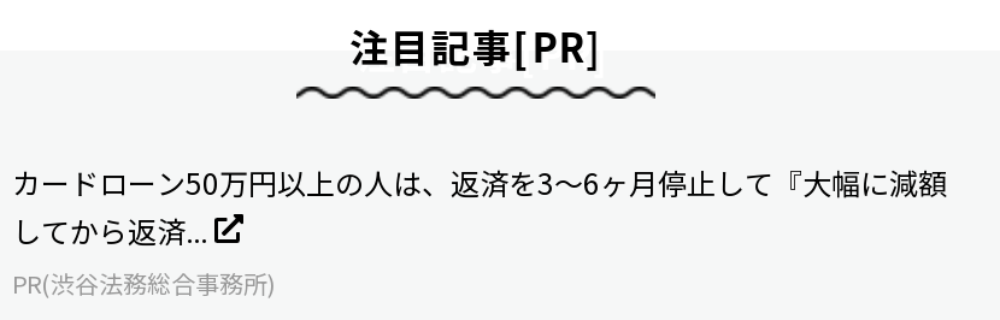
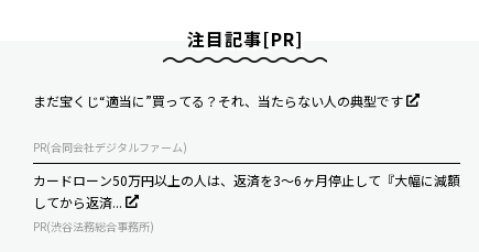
none -> [33,91,406,155] まだ宝くじ“適当に”買ってる？それ、当たらない人の典型です | PR(合同会社デジタルファーム)

